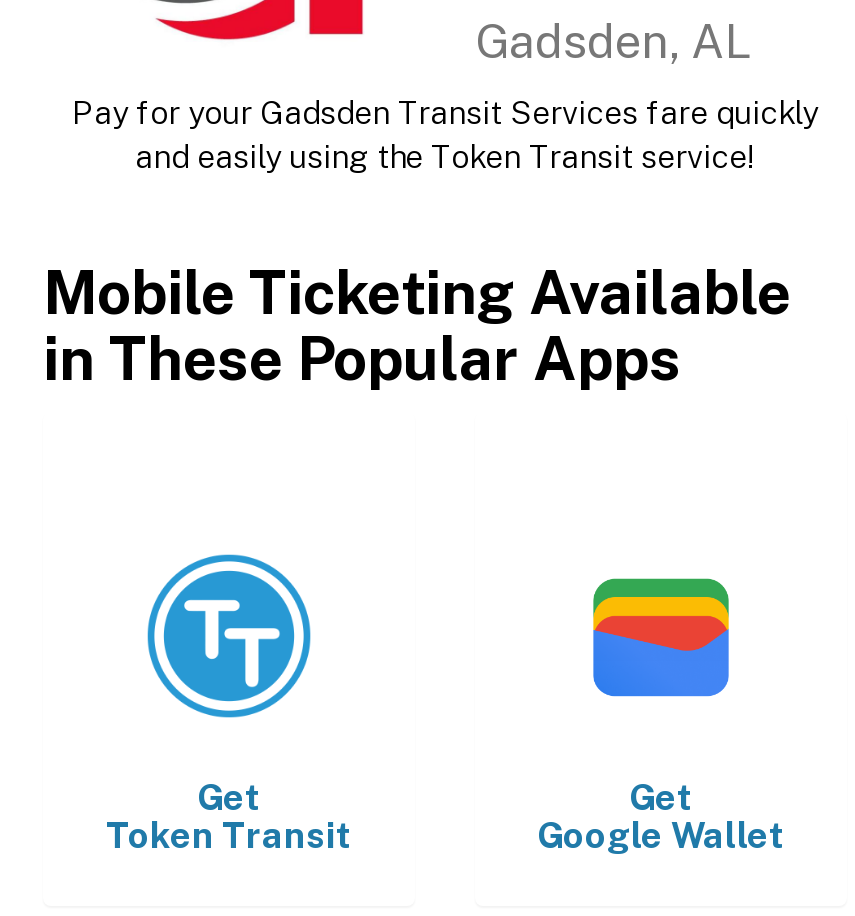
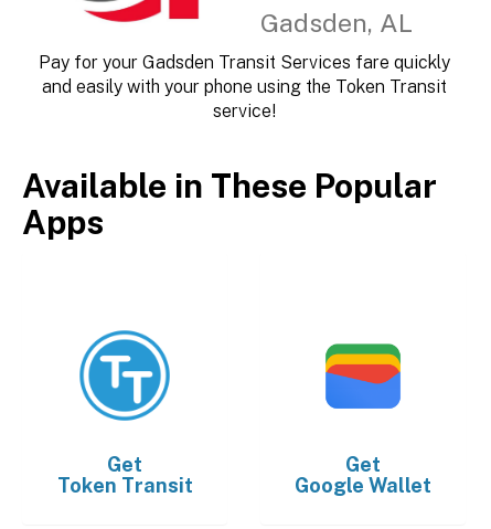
[135,138,755,176] and easily using the Token Transit service! -> [41,76,446,121] and easily with your phone using the Token Transit | service!
[43,256,791,394] Mobile Ticketing Available | in These Popular Apps -> [22,166,437,242] Available in These Popular | Apps

